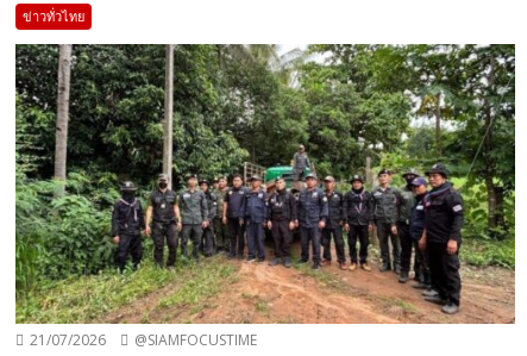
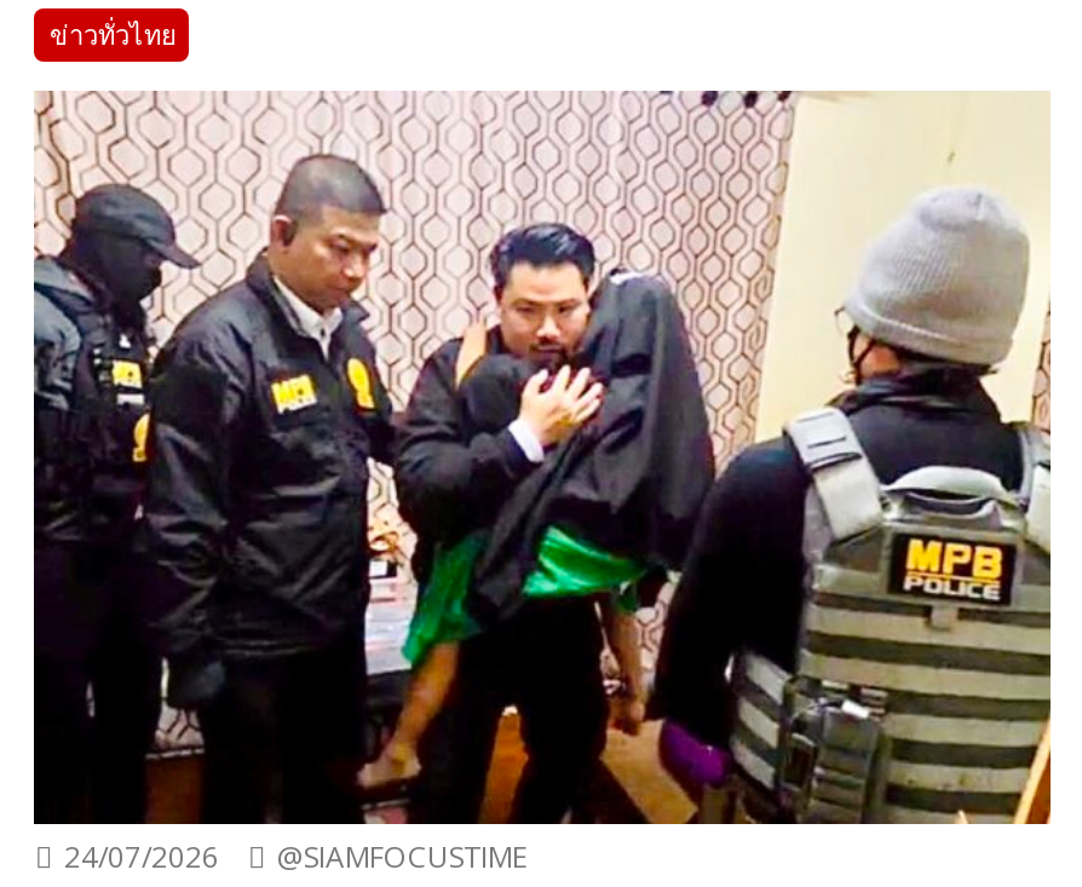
[14,43,516,350] [image] | 21/07/2026 @SIAMFOCUSTIME -> [31,90,1053,877] [image] | 24/07/2026 @SIAMFOCUSTIME

